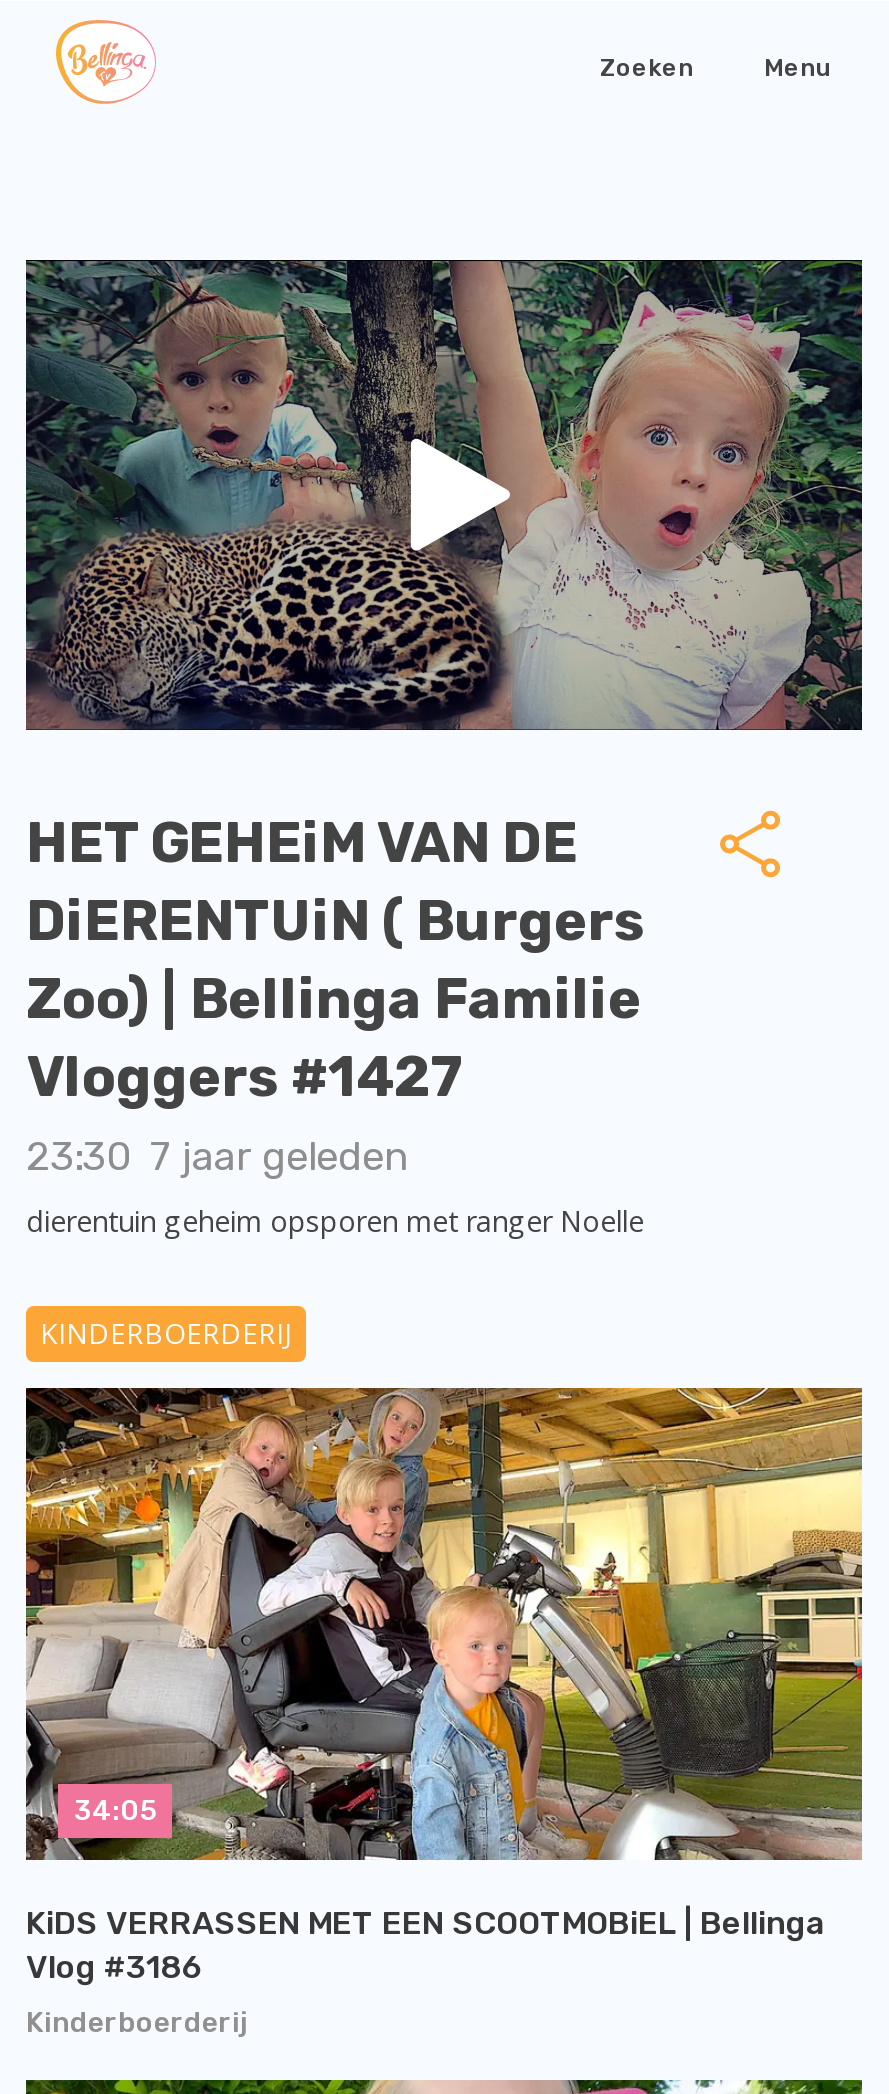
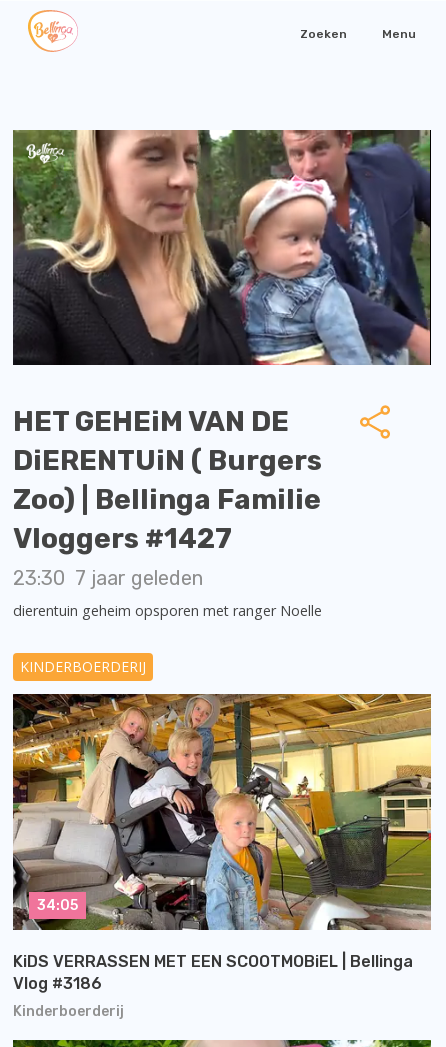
[24,258,864,732] [image] -> [12,129,432,366] [image]

